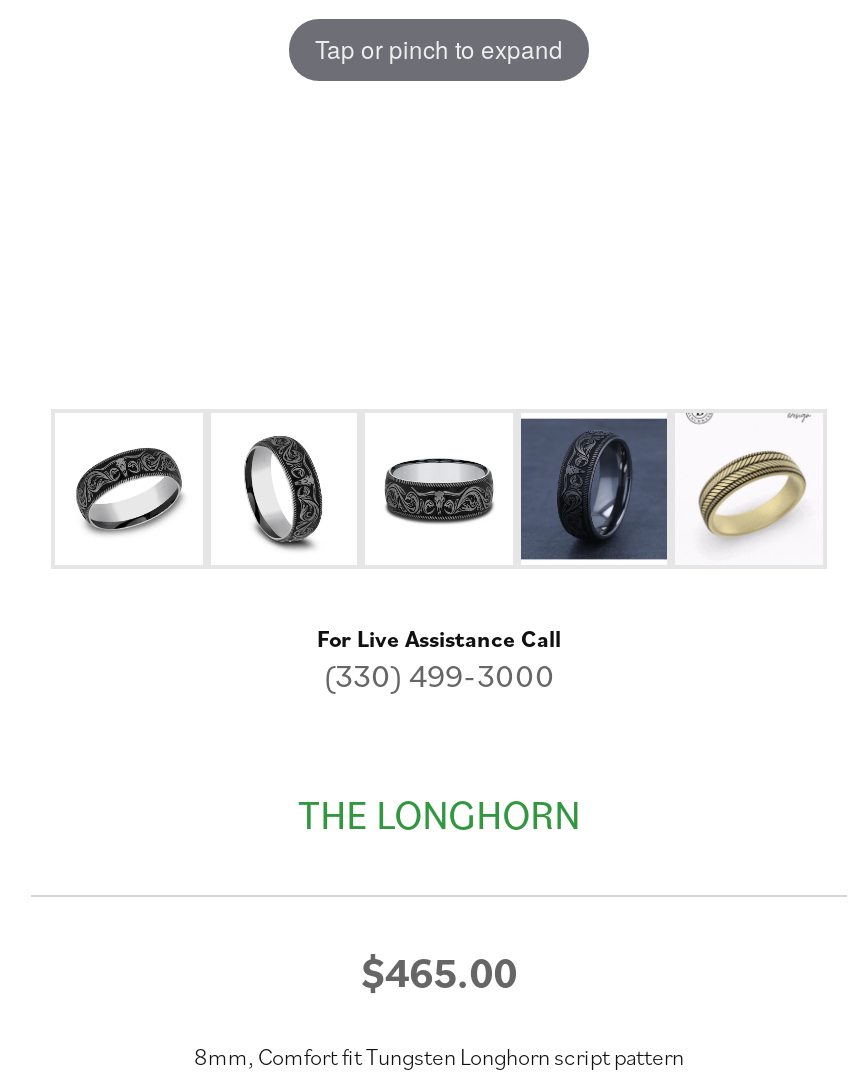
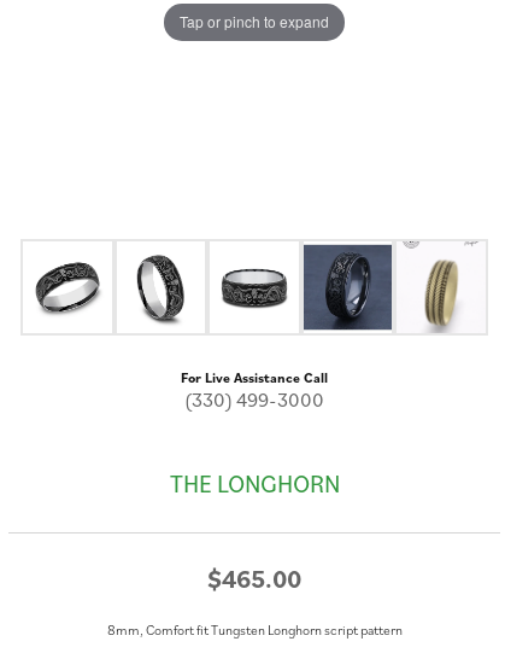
[697,445,807,565] [image] -> [411,260,475,333] [image]

